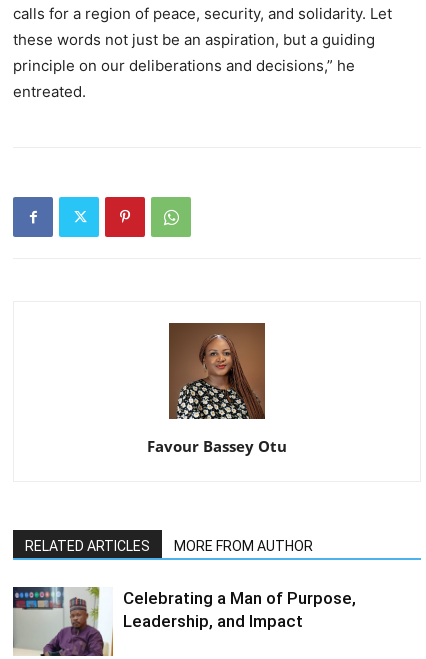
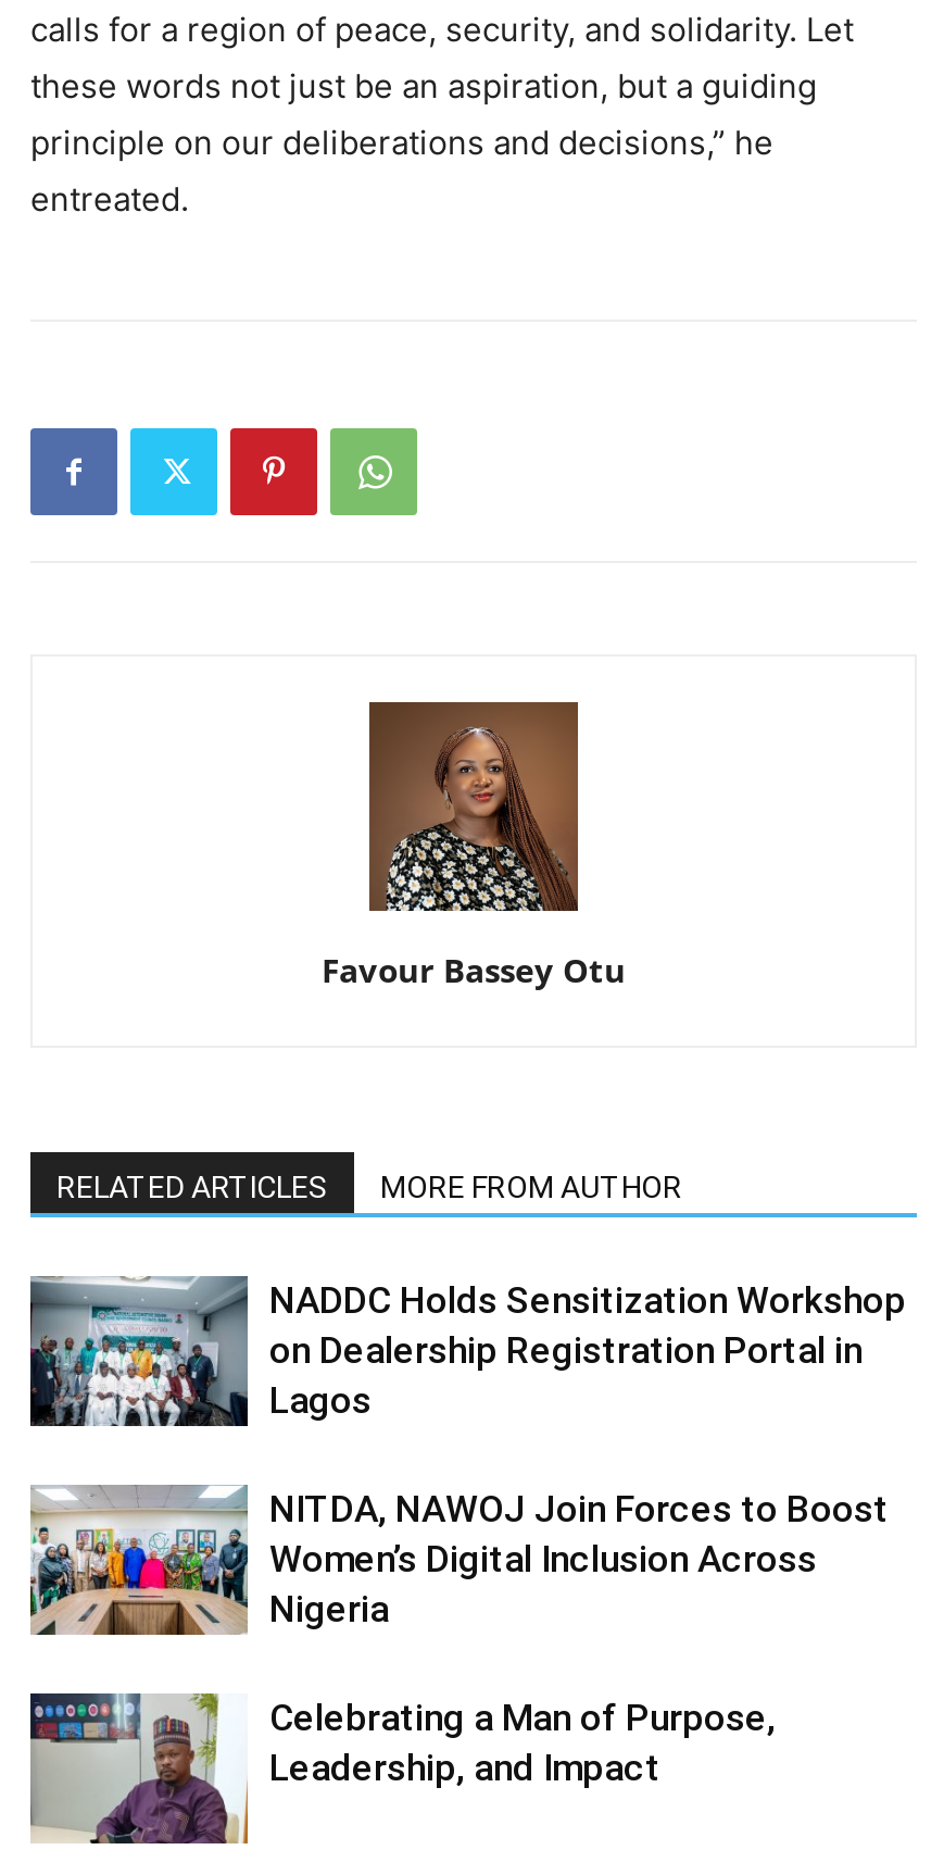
none -> [28,1274,906,1631] [image] | NADDC Holds Sensitization Workshop | on Dealership Registration Portal in | Lagos | NITDA, NAWOJ Join Forces to Boost | Women’s Digital Inclusion Across | Nigeria
none -> [28,1483,239,1637] [image]

